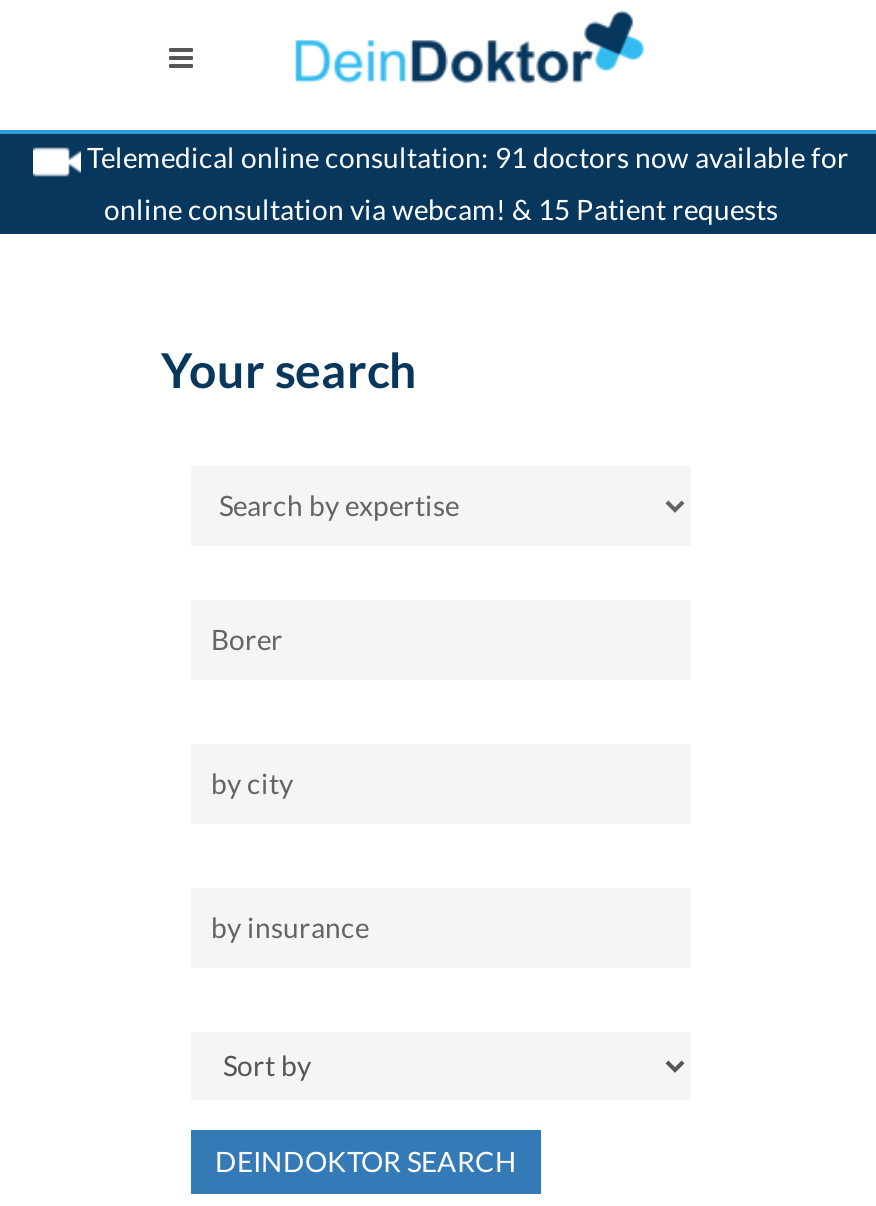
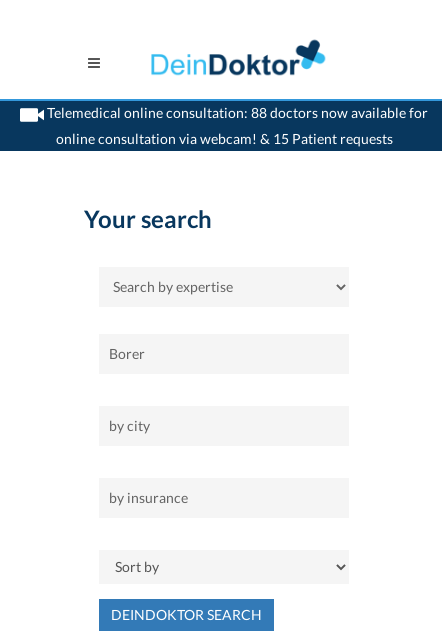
[81,140,849,174] Telemedical online consultation: 91 doctors now available for -> [44,104,428,121] Telemedical online consultation: 88 doctors now available for

